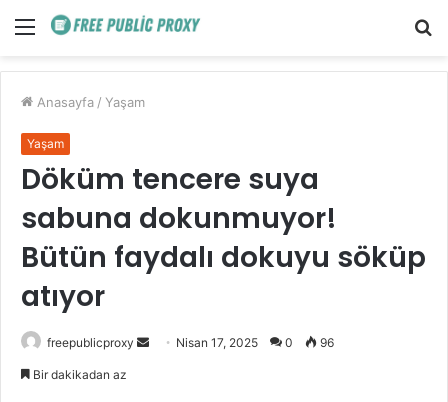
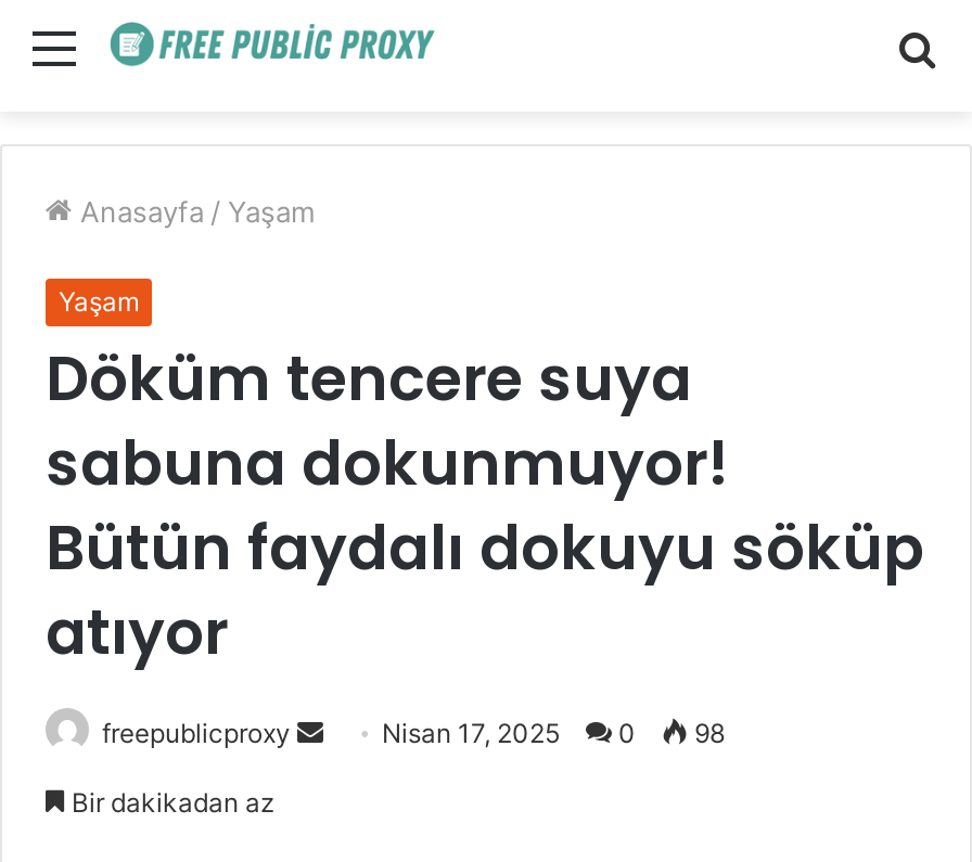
[317,335,334,350] 96 -> [688,717,725,749] 98

